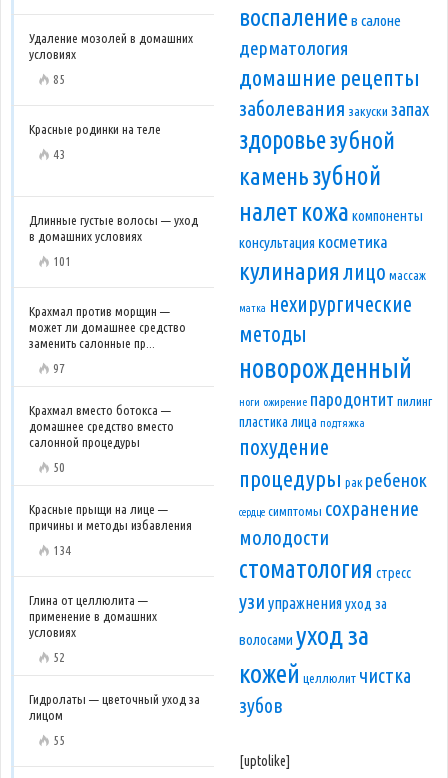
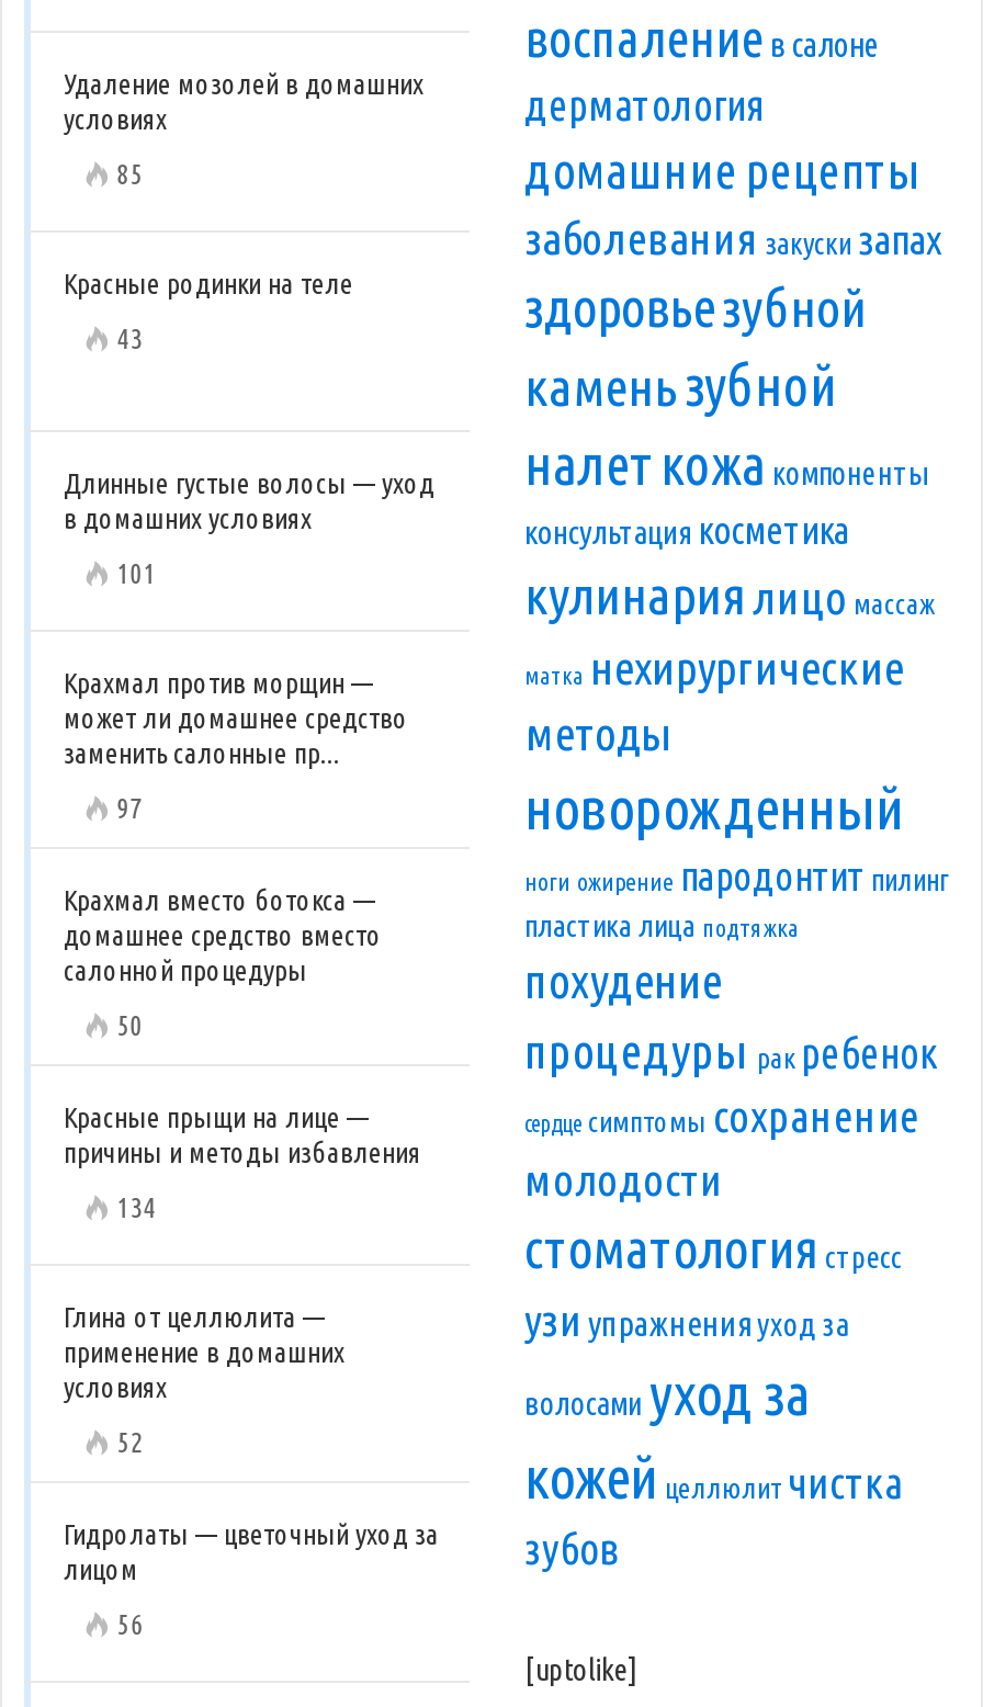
[53,733,65,747] 55 -> [117,1608,143,1639] 56

